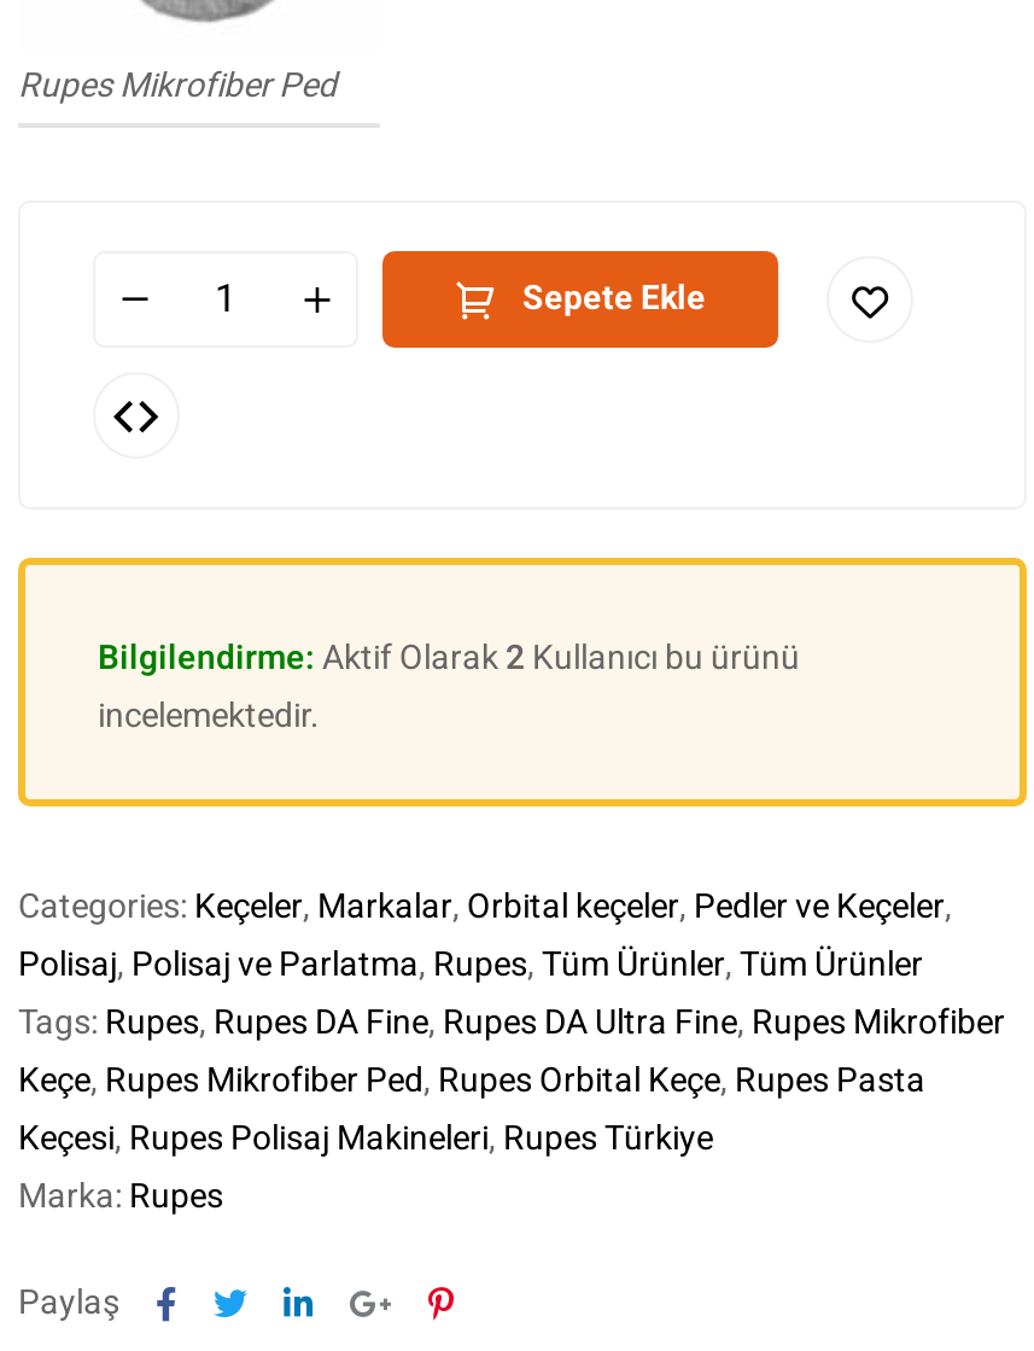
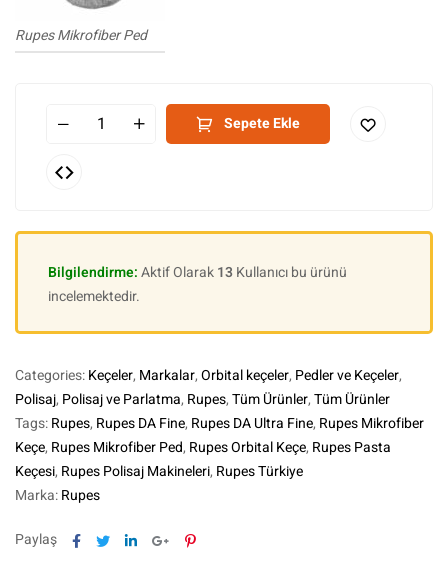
[98,633,800,684] Bilgilendirme: Aktif Olarak2 Kullanıcı bu ürünü -> [48,262,347,283] Bilgilendirme: Aktif Olarak13 Kullanıcı bu ürünü

